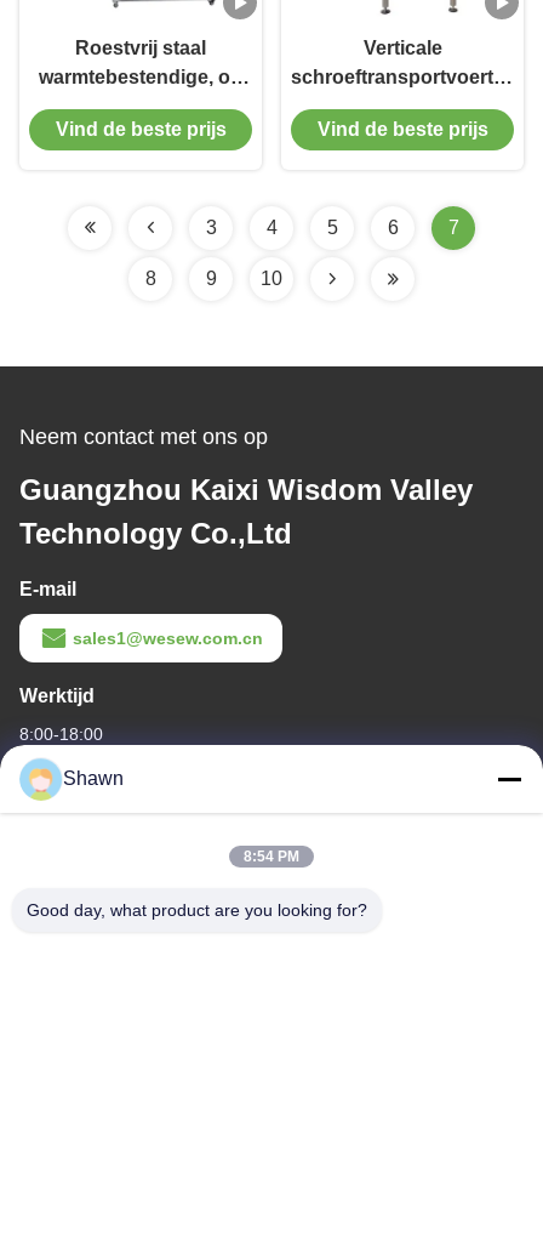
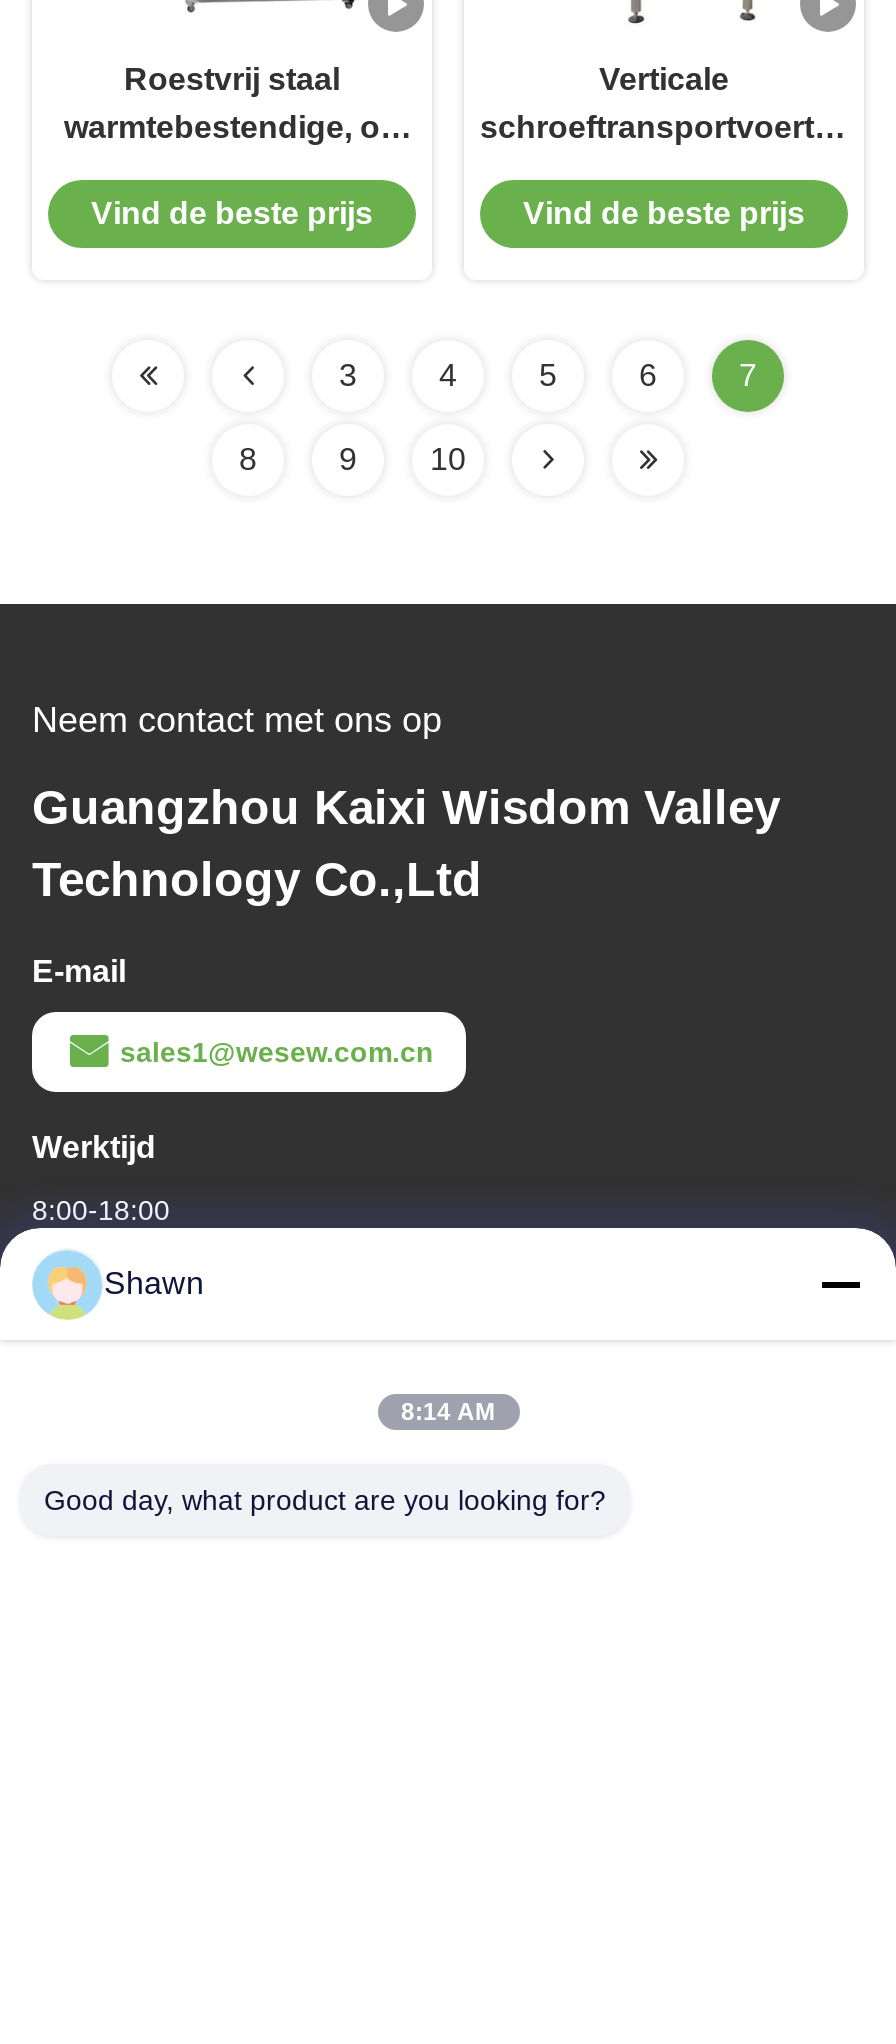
[244,848,299,865] 8:54 PM -> [401,1398,495,1426] 8:14 AM

